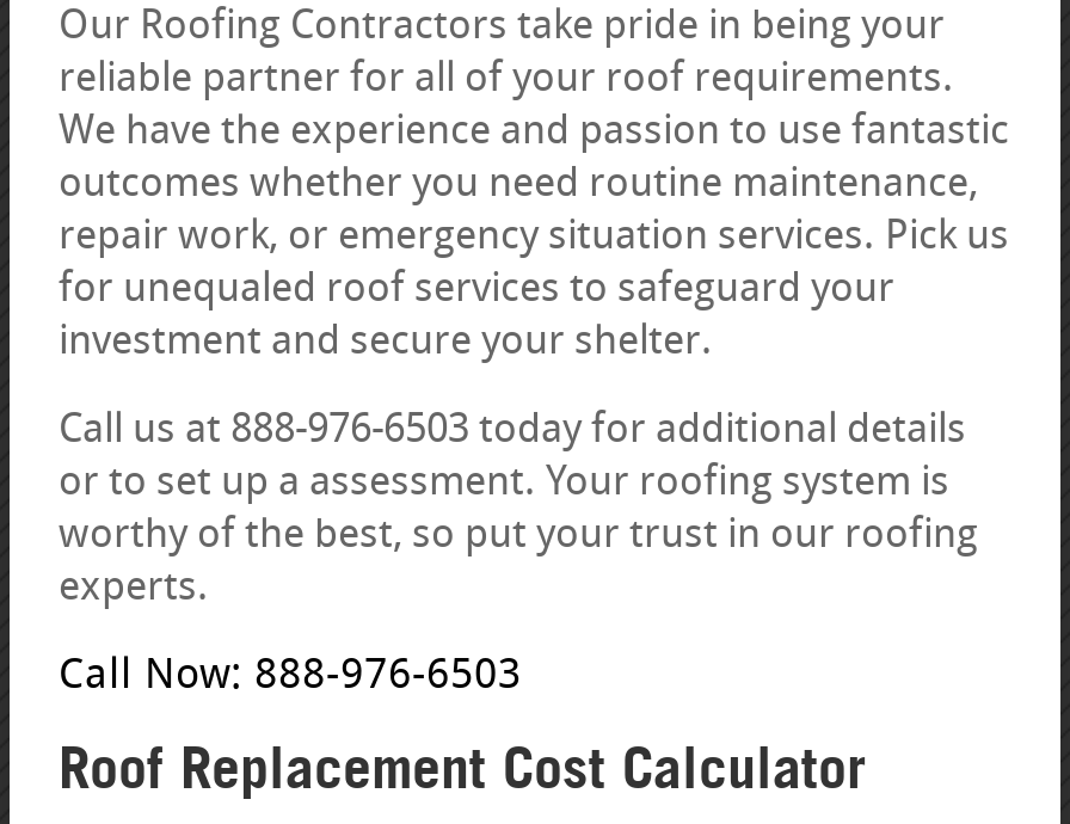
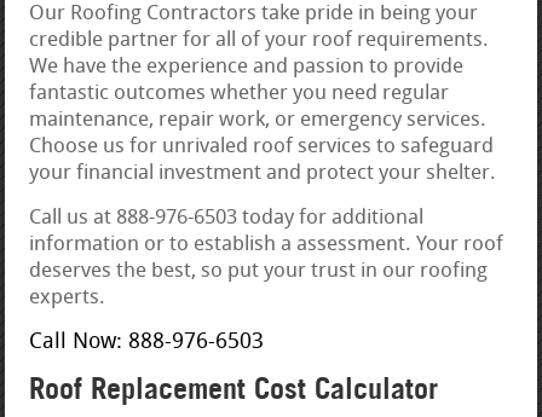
[59,61,1009,364] reliable partner for all of your roof requirements. | We have the experience and passion to use fantastic | outcomes whether you need routine maintenance, | repair work, or emergency situation services. Pick us | for unequaled roof services to safeguard your | investment and secure your shelter. -> [30,31,497,184] credible partner for all of your roof requirements. | We have the experience and passion to provide | fantastic outcomes whether you need regular | maintenance, repair work, or emergency services. | Choose us for unrivaled roof services to safeguard | your financial investment and protect your shelter.
[59,412,978,558] Call us at 888-976-6503 today for additional details | or to set up a assessment. Your roofing system is | worthy of the best, so put your trust in our roofing -> [30,208,504,282] Call us at 888-976-6503 today for additional | information or to establish a assessment. Your roof | deserves the best, so put your trust in our roofing

